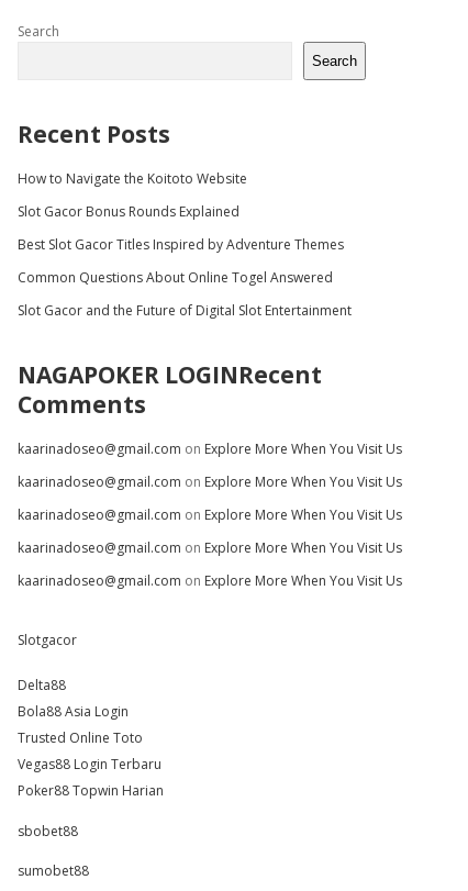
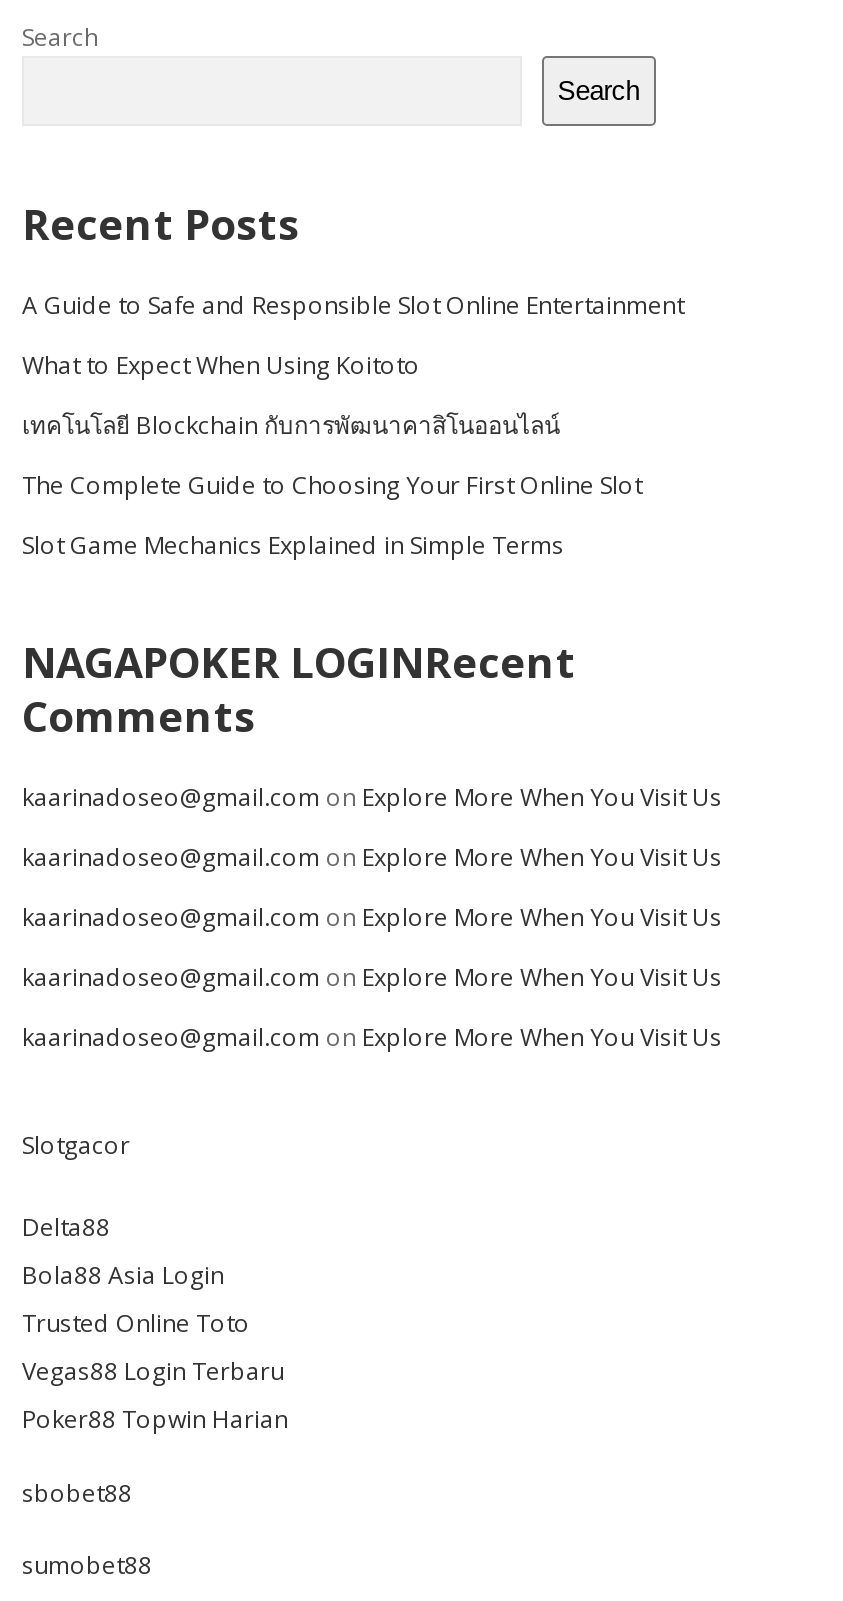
[18,169,247,188] How to Navigate the Koitoto Website -> [22,288,684,322] A Guide to Safe and Responsible Slot Online Entertainment
[18,202,239,221] Slot Gacor Bonus Rounds Explained -> [22,348,420,382] What to Expect When Using Koitoto
[18,235,344,254] Best Slot Gacor Titles Inspired by Adventure Themes -> [22,408,560,442] เทคโนโลยี Blockchain กับการพัฒนาคาสิโนออนไลน์
[18,268,333,287] Common Questions About Online Togel Answered -> [22,468,642,502] The Complete Guide to Choosing Your First Online Slot
[18,301,352,320] Slot Gacor and the Future of Digital Slot Entertainment -> [22,528,564,562] Slot Game Mechanics Explained in Simple Terms

